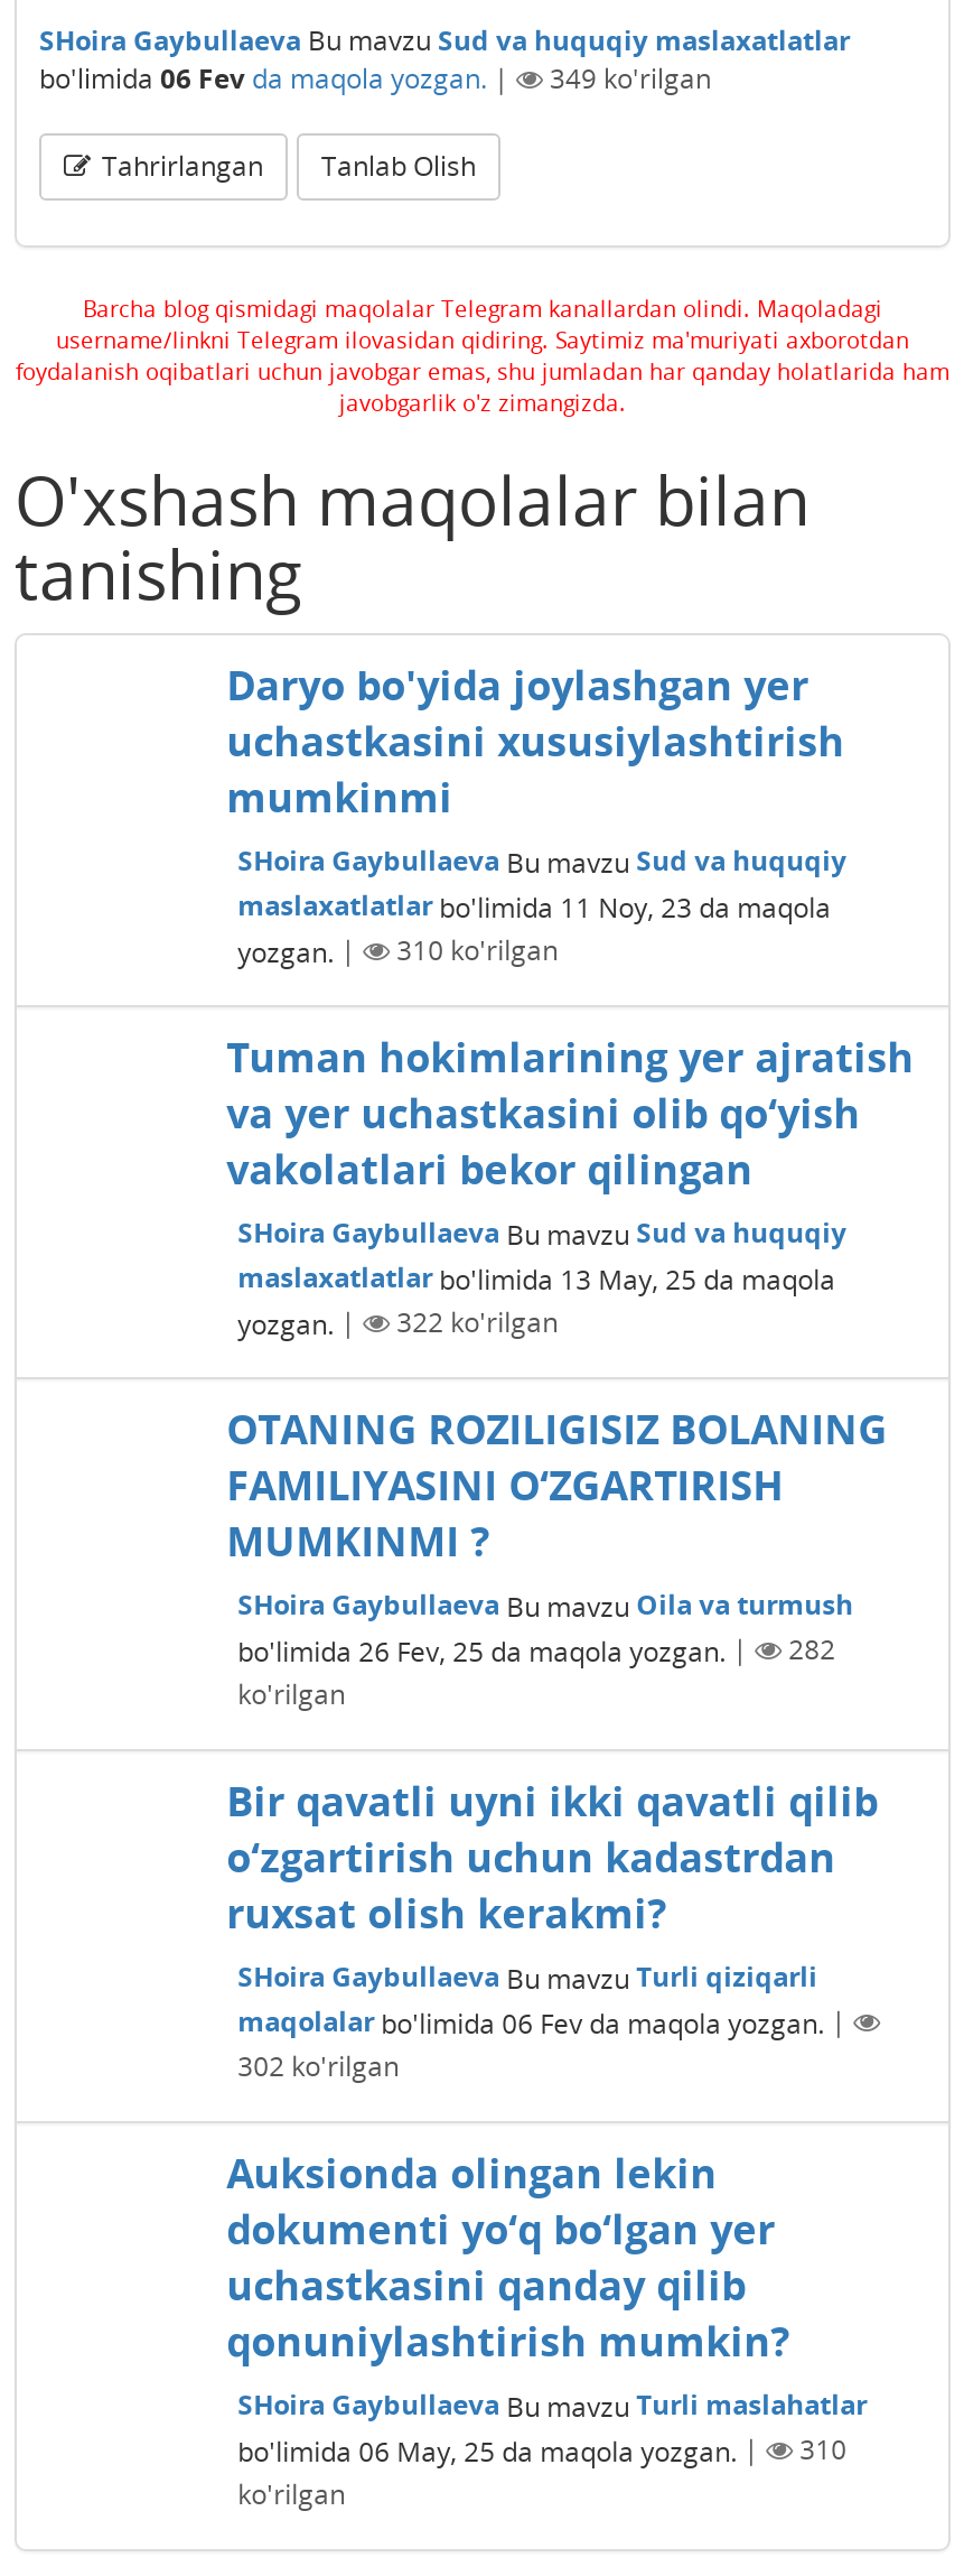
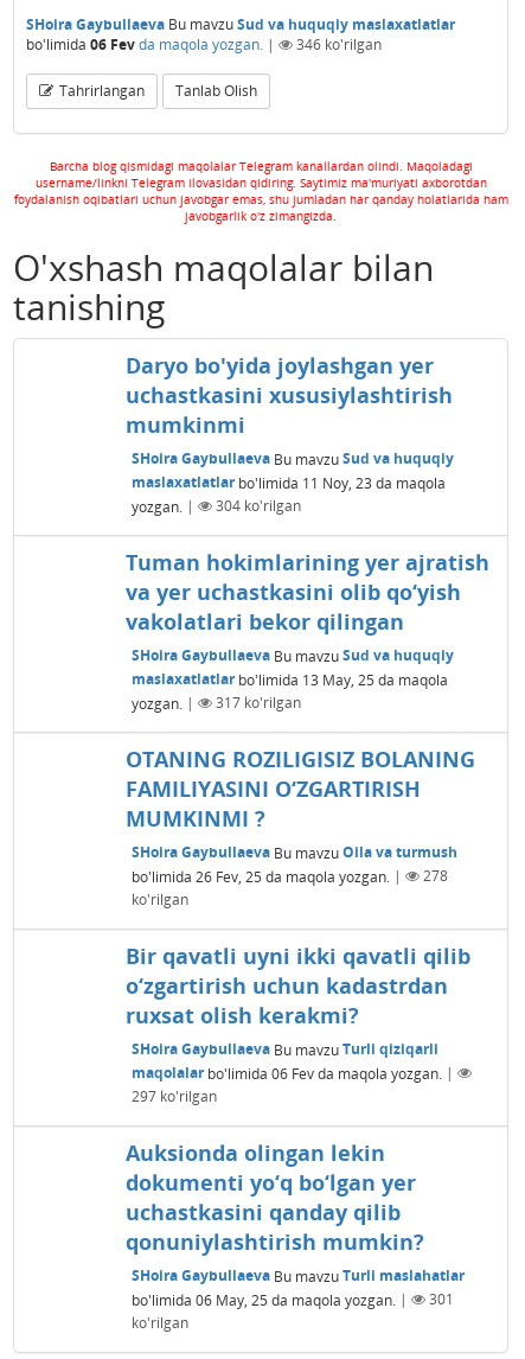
[550,58,711,96] 349 ko'rilgan -> [296,34,382,54] 346 ko'rilgan
[397,932,558,970] 310 ko'rilgan -> [215,496,301,516] 304 ko'rilgan
[397,1304,558,1342] 322 ko'rilgan -> [215,693,301,713] 317 ko'rilgan
[788,1631,835,1669] 282 -> [423,866,447,886] 278
[238,2048,399,2086] 302 ko'rilgan -> [131,1086,216,1107] 297 ko'rilgan
[800,2431,847,2469] 310 -> [429,1289,453,1309] 301

